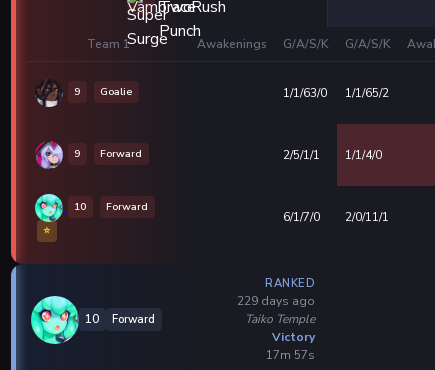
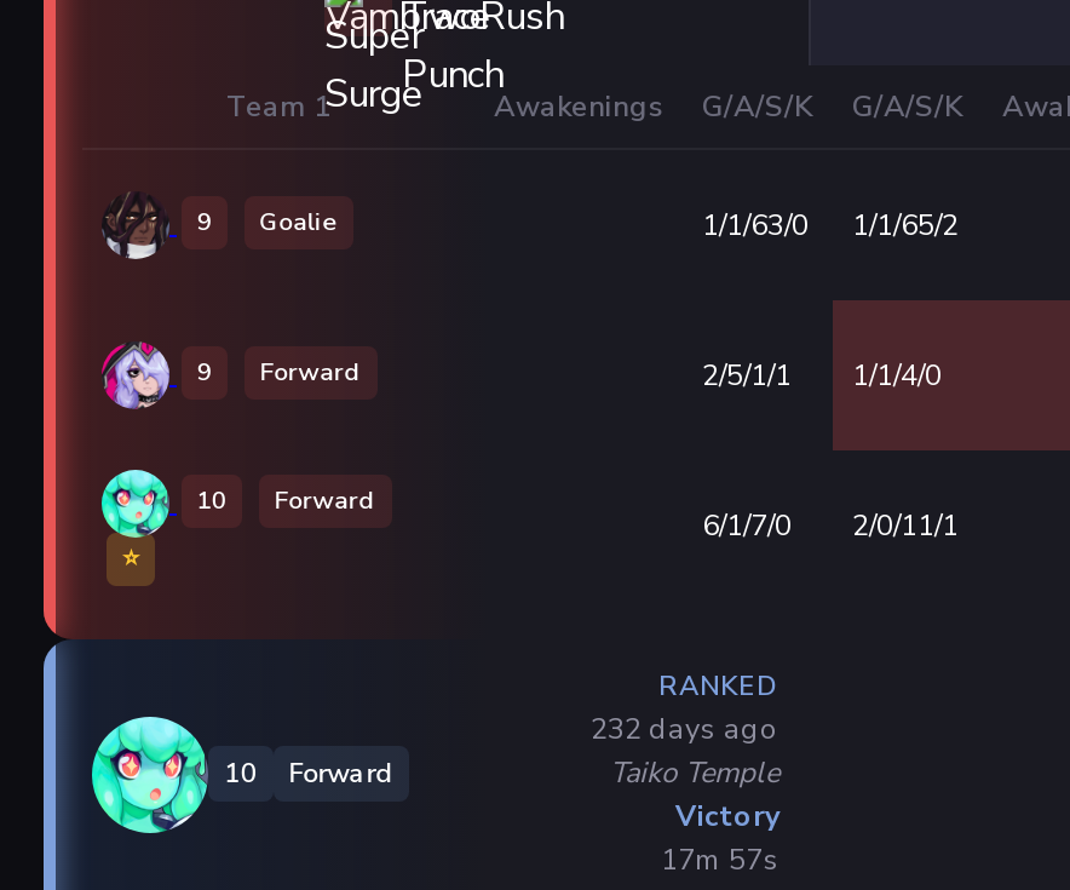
[237,293,315,309] 229 days ago -> [591,709,780,747] 232 days ago

